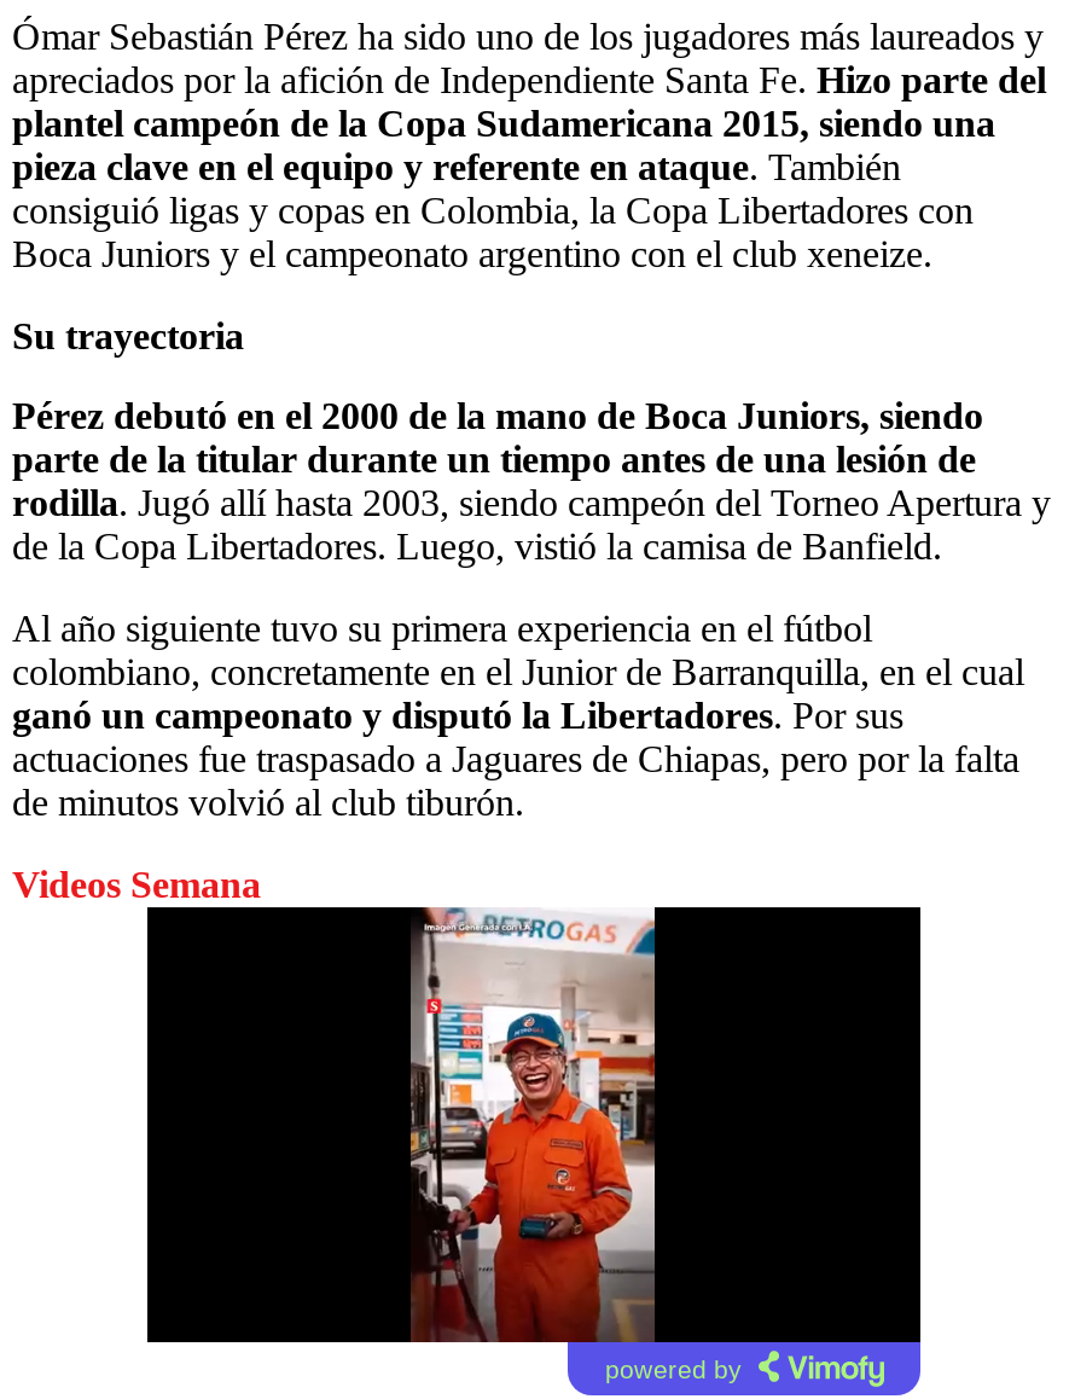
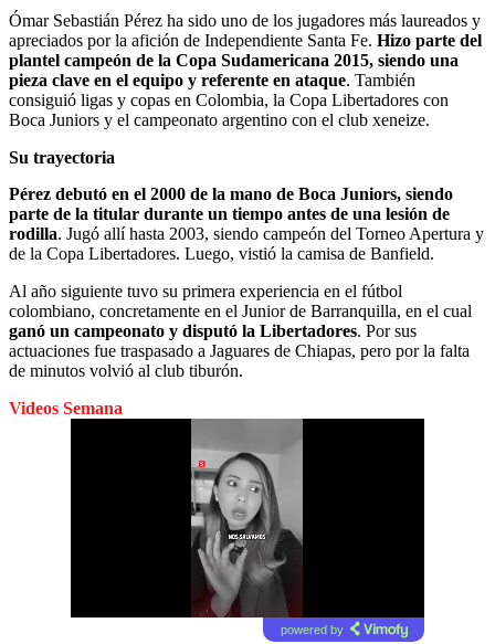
[408,907,657,1342] [image] -> [190,418,304,617] [image]

